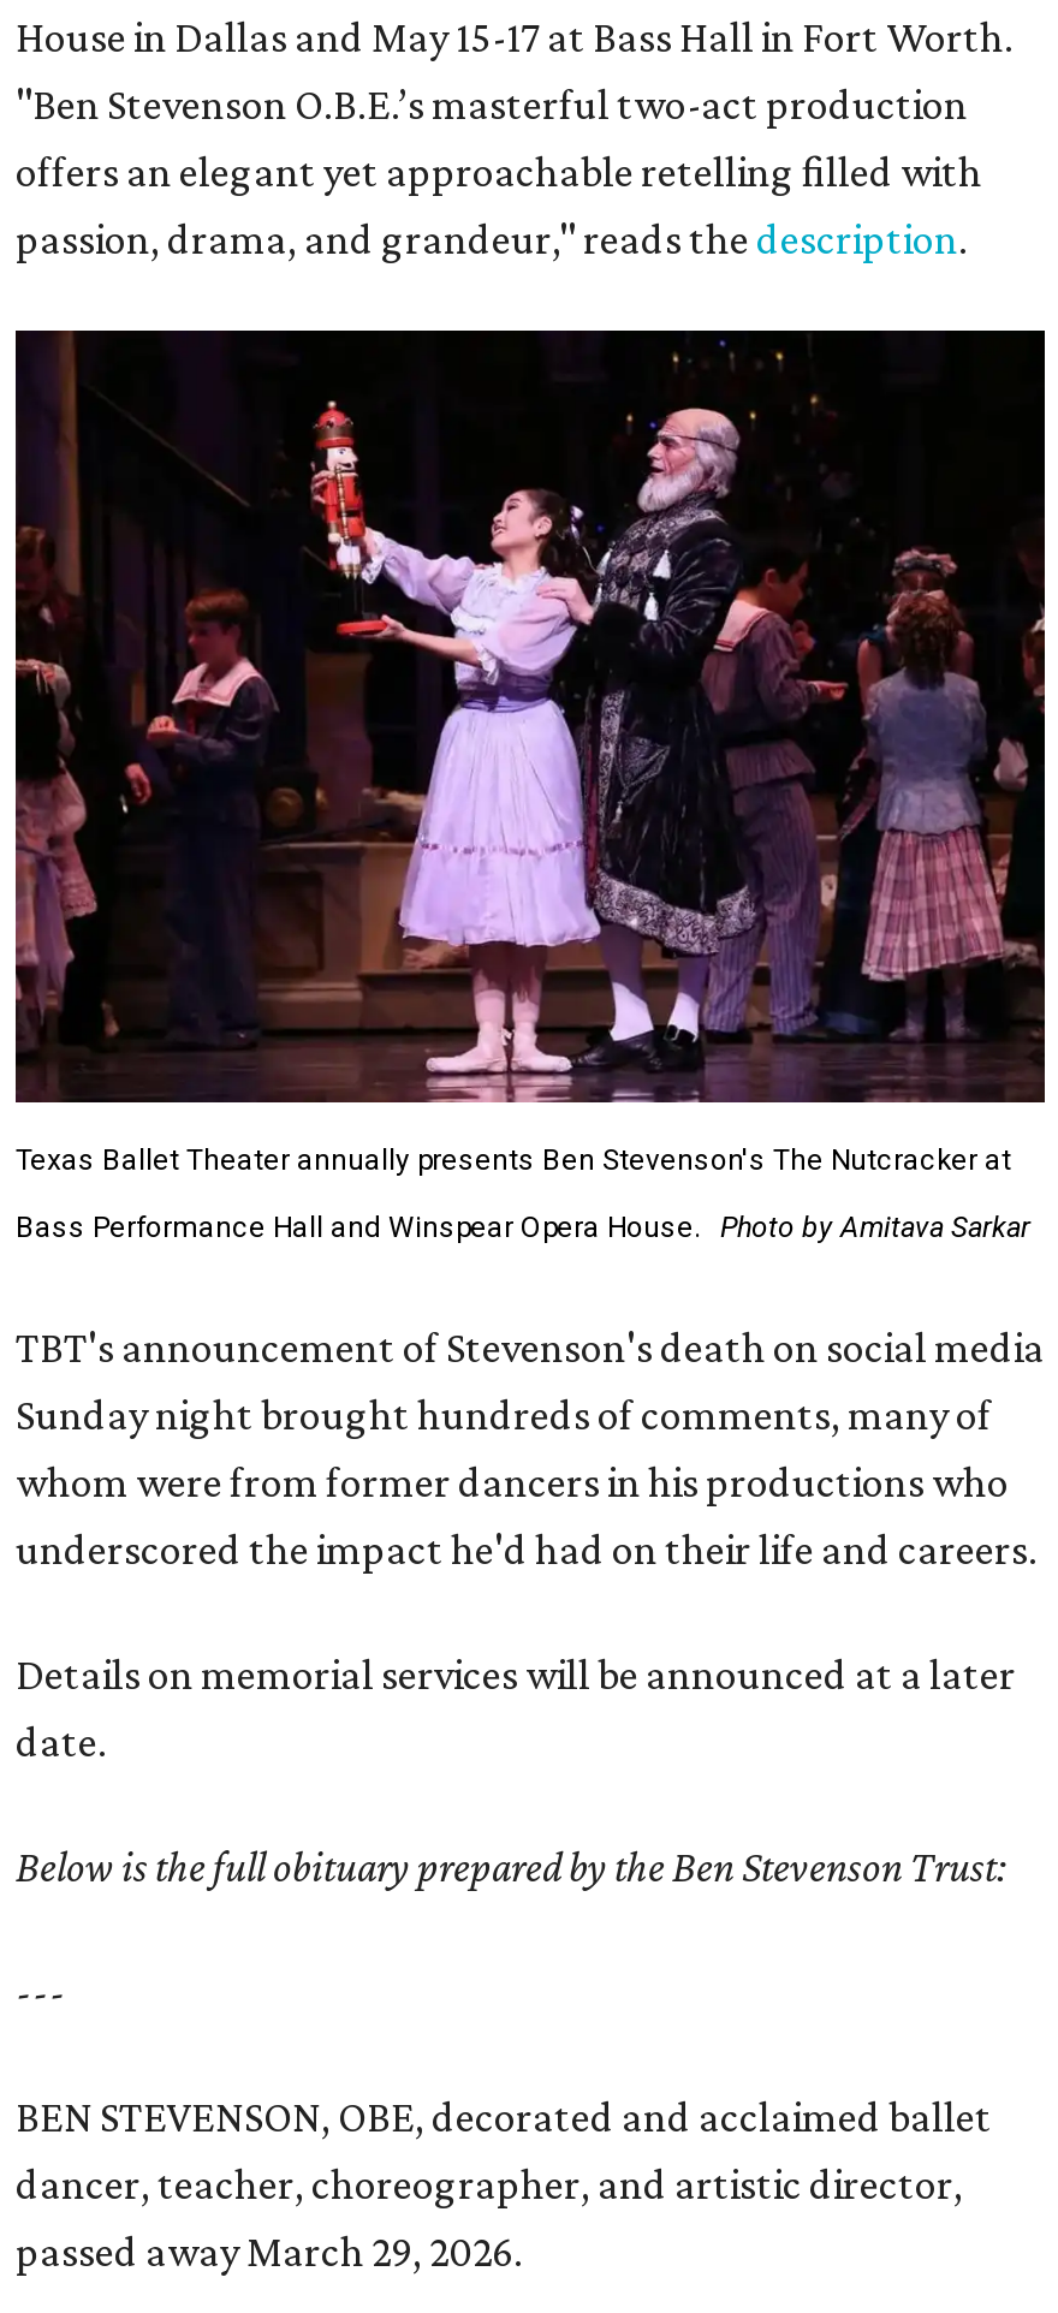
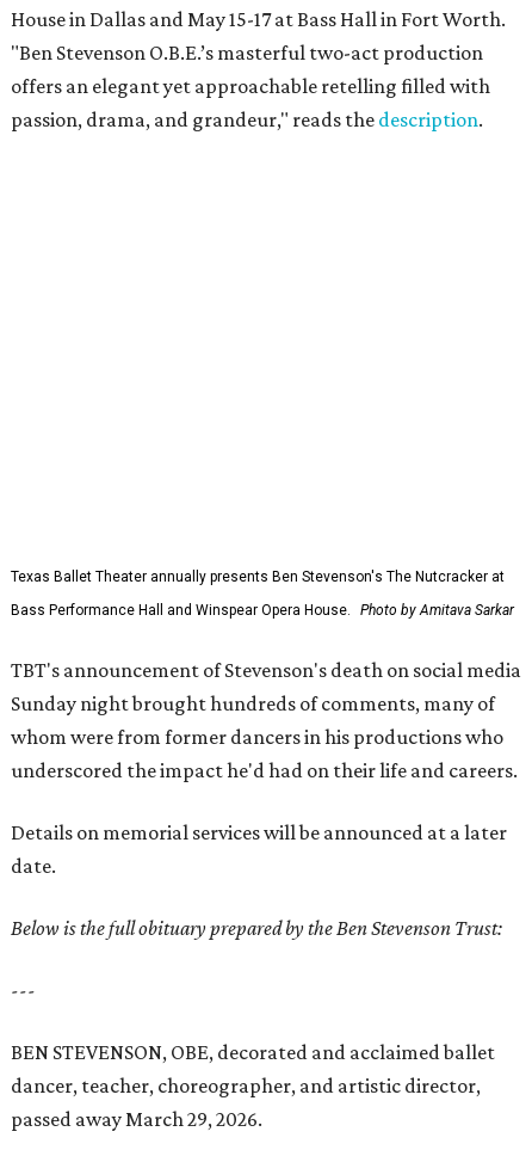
[13,328,1047,1105] [image] -> none

